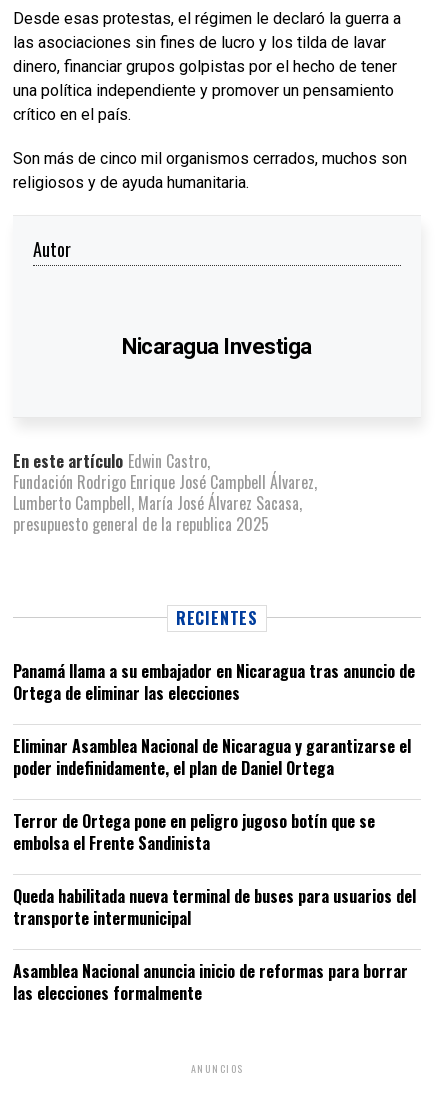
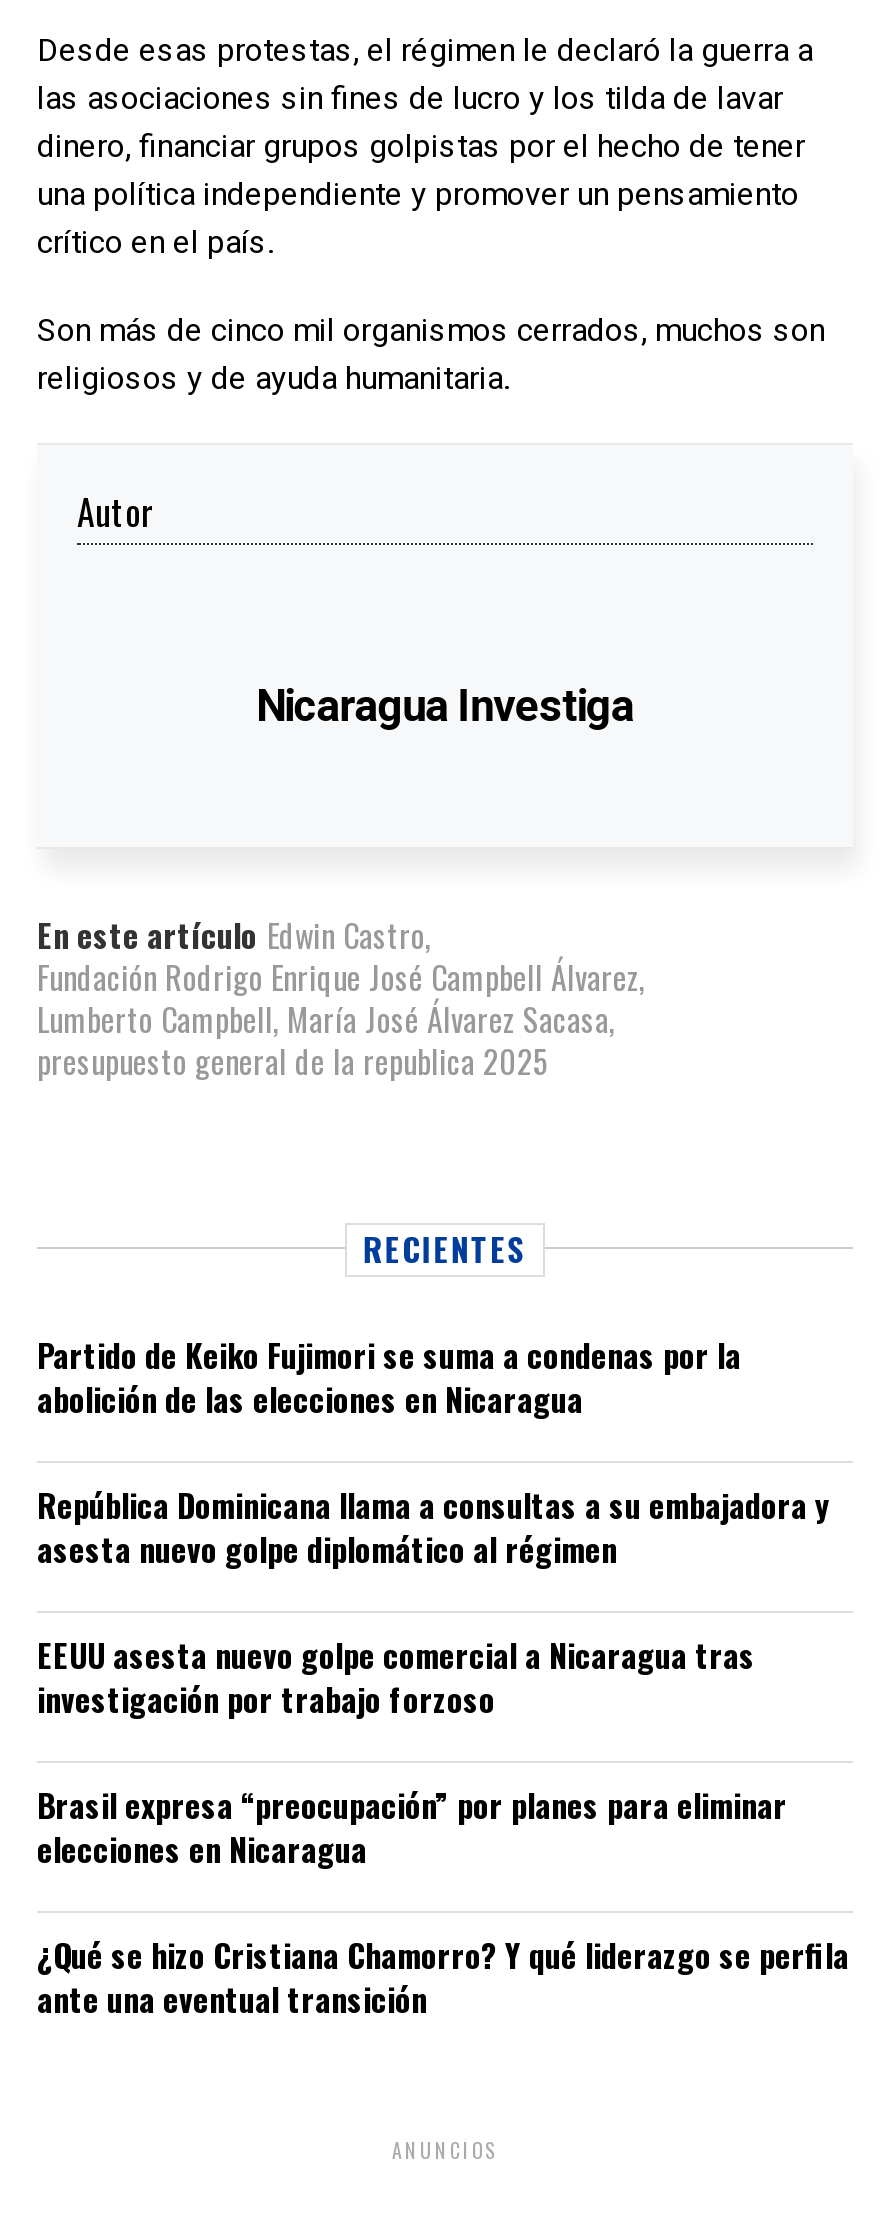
[13,659,415,705] Panamá llama a su embajador en Nicaragua tras anuncio de | Ortega de eliminar las elecciones -> [37,1331,741,1423] Partido de Keiko Fujimori se suma a condenas por la | abolición de las elecciones en Nicaragua
[13,734,411,780] Eliminar Asamblea Nacional de Nicaragua y garantizarse el | poder indefinidamente, el plan de Daniel Ortega -> [37,1481,829,1573] República Dominicana llama a consultas a su embajadora y | asesta nuevo golpe diplomático al régimen
[13,809,375,855] Terror de Ortega pone en peligro jugoso botín que se | embolsa el Frente Sandinista -> [37,1631,755,1723] EEUU asesta nuevo golpe comercial a Nicaragua tras | investigación por trabajo forzoso
[13,884,416,930] Queda habilitada nueva terminal de buses para usuarios del | transporte intermunicipal -> [37,1781,787,1873] Brasil expresa “preocupación” por planes para eliminar | elecciones en Nicaragua
[13,959,408,1005] Asamblea Nacional anuncia inicio de reformas para borrar | las elecciones formalmente -> [37,1931,849,2023] ¿Qué se hizo Cristiana Chamorro? Y qué liderazgo se perfila | ante una eventual transición

